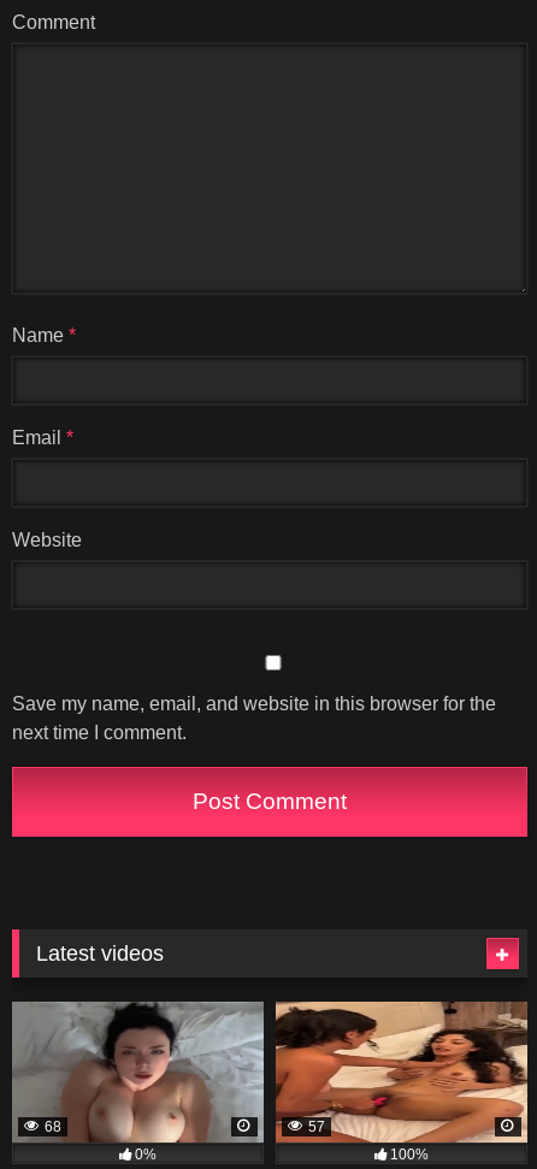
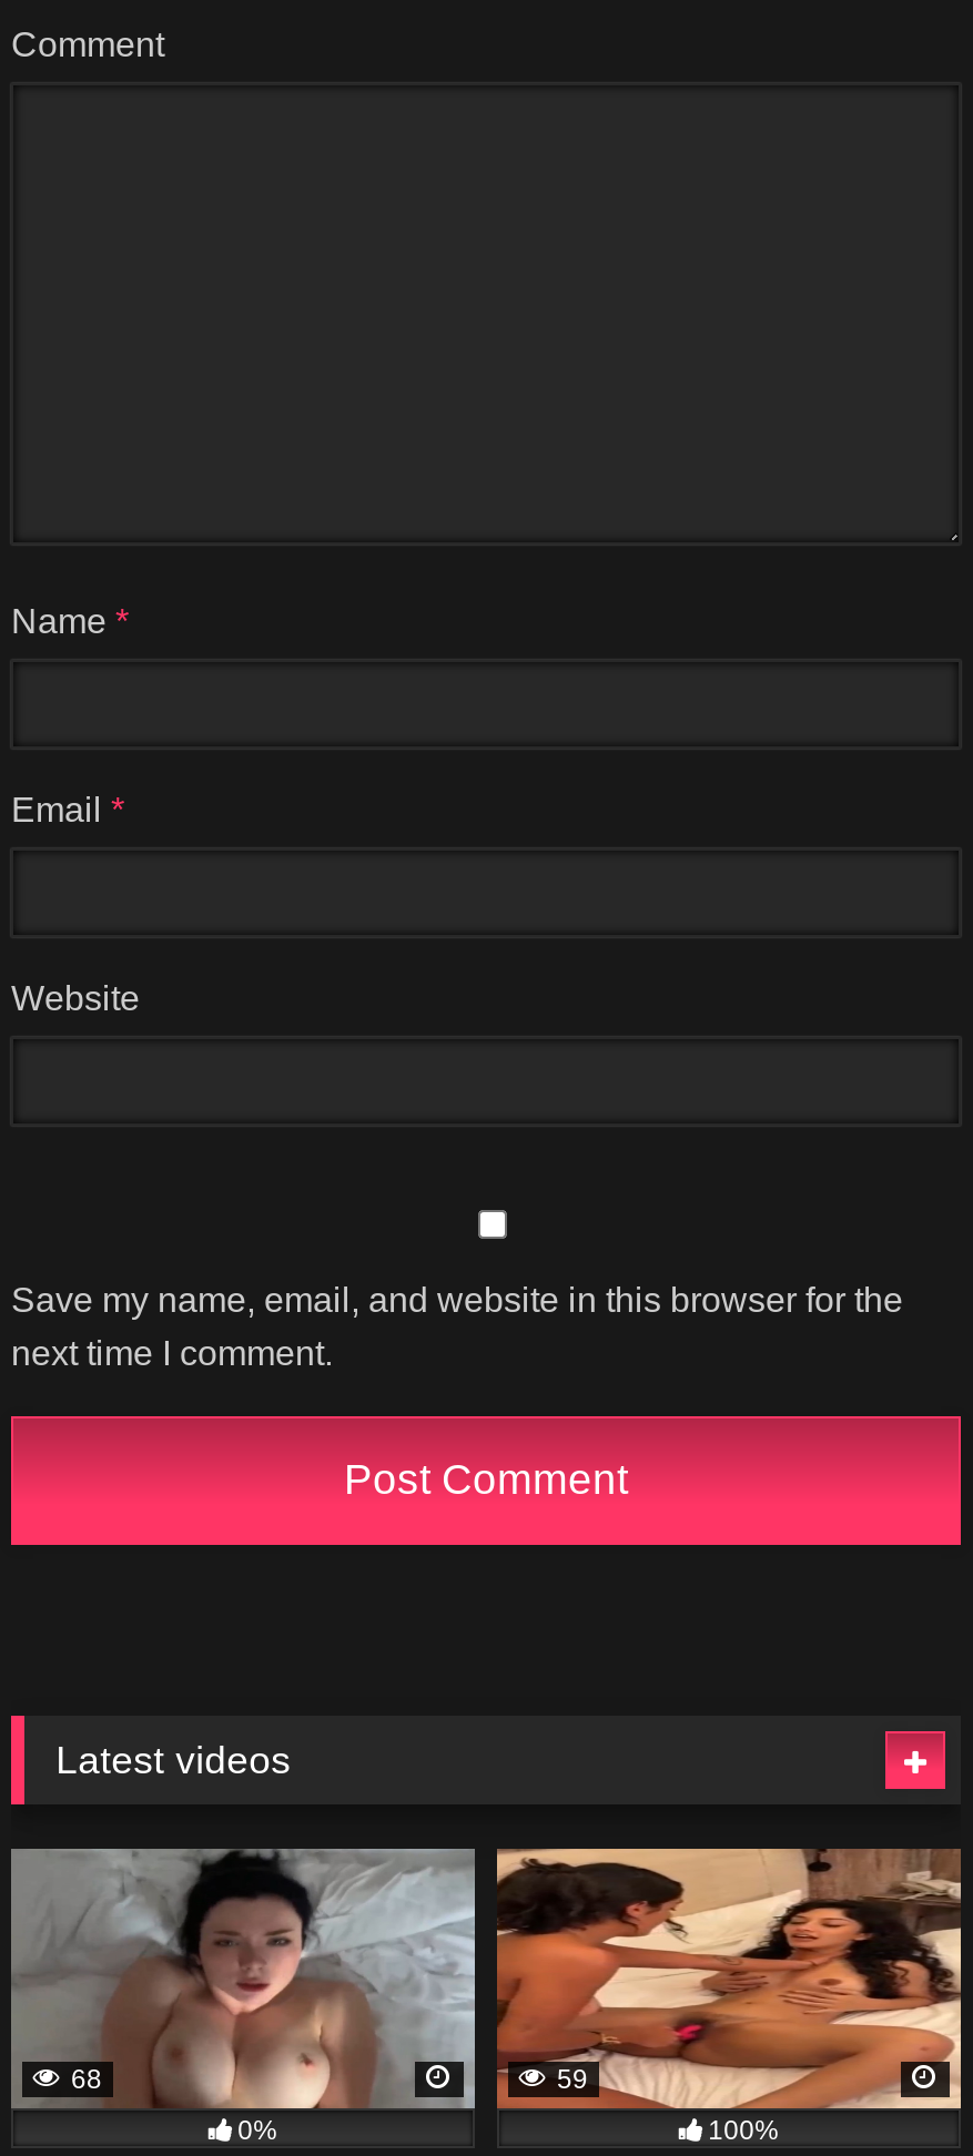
[305,1118,325,1135] 57 -> [550,2064,588,2095] 59

